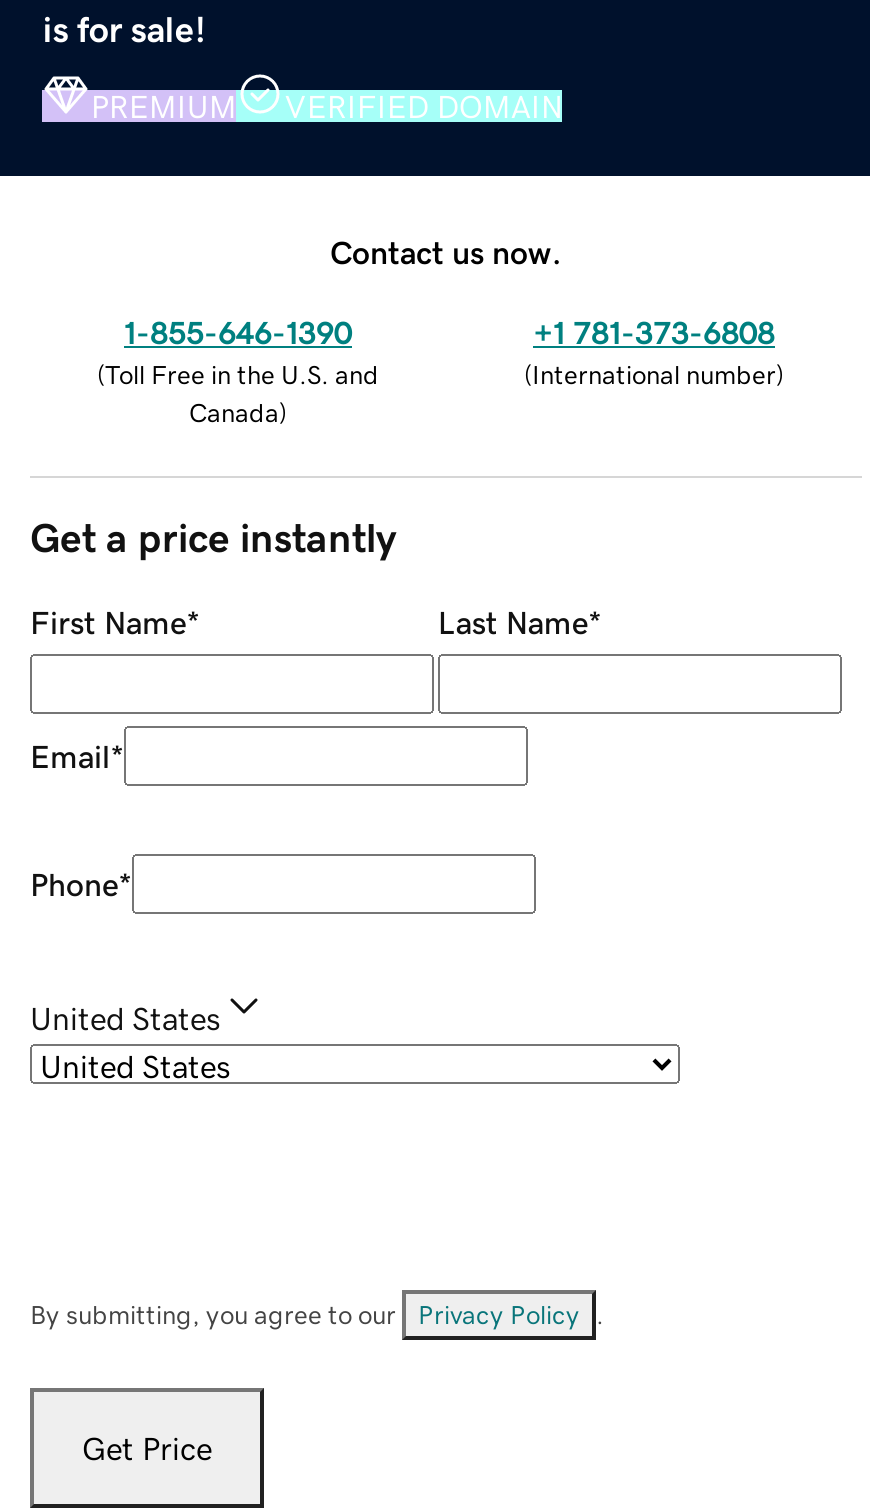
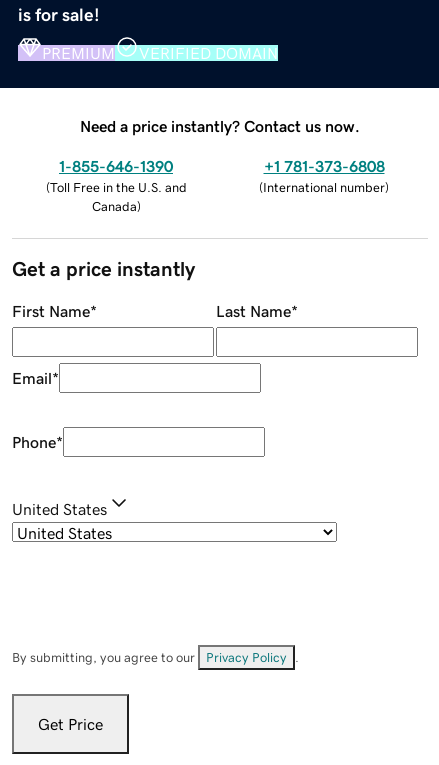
[330,235,562,267] Contact us now. -> [80,118,360,134] Need a price instantly? Contact us now.

